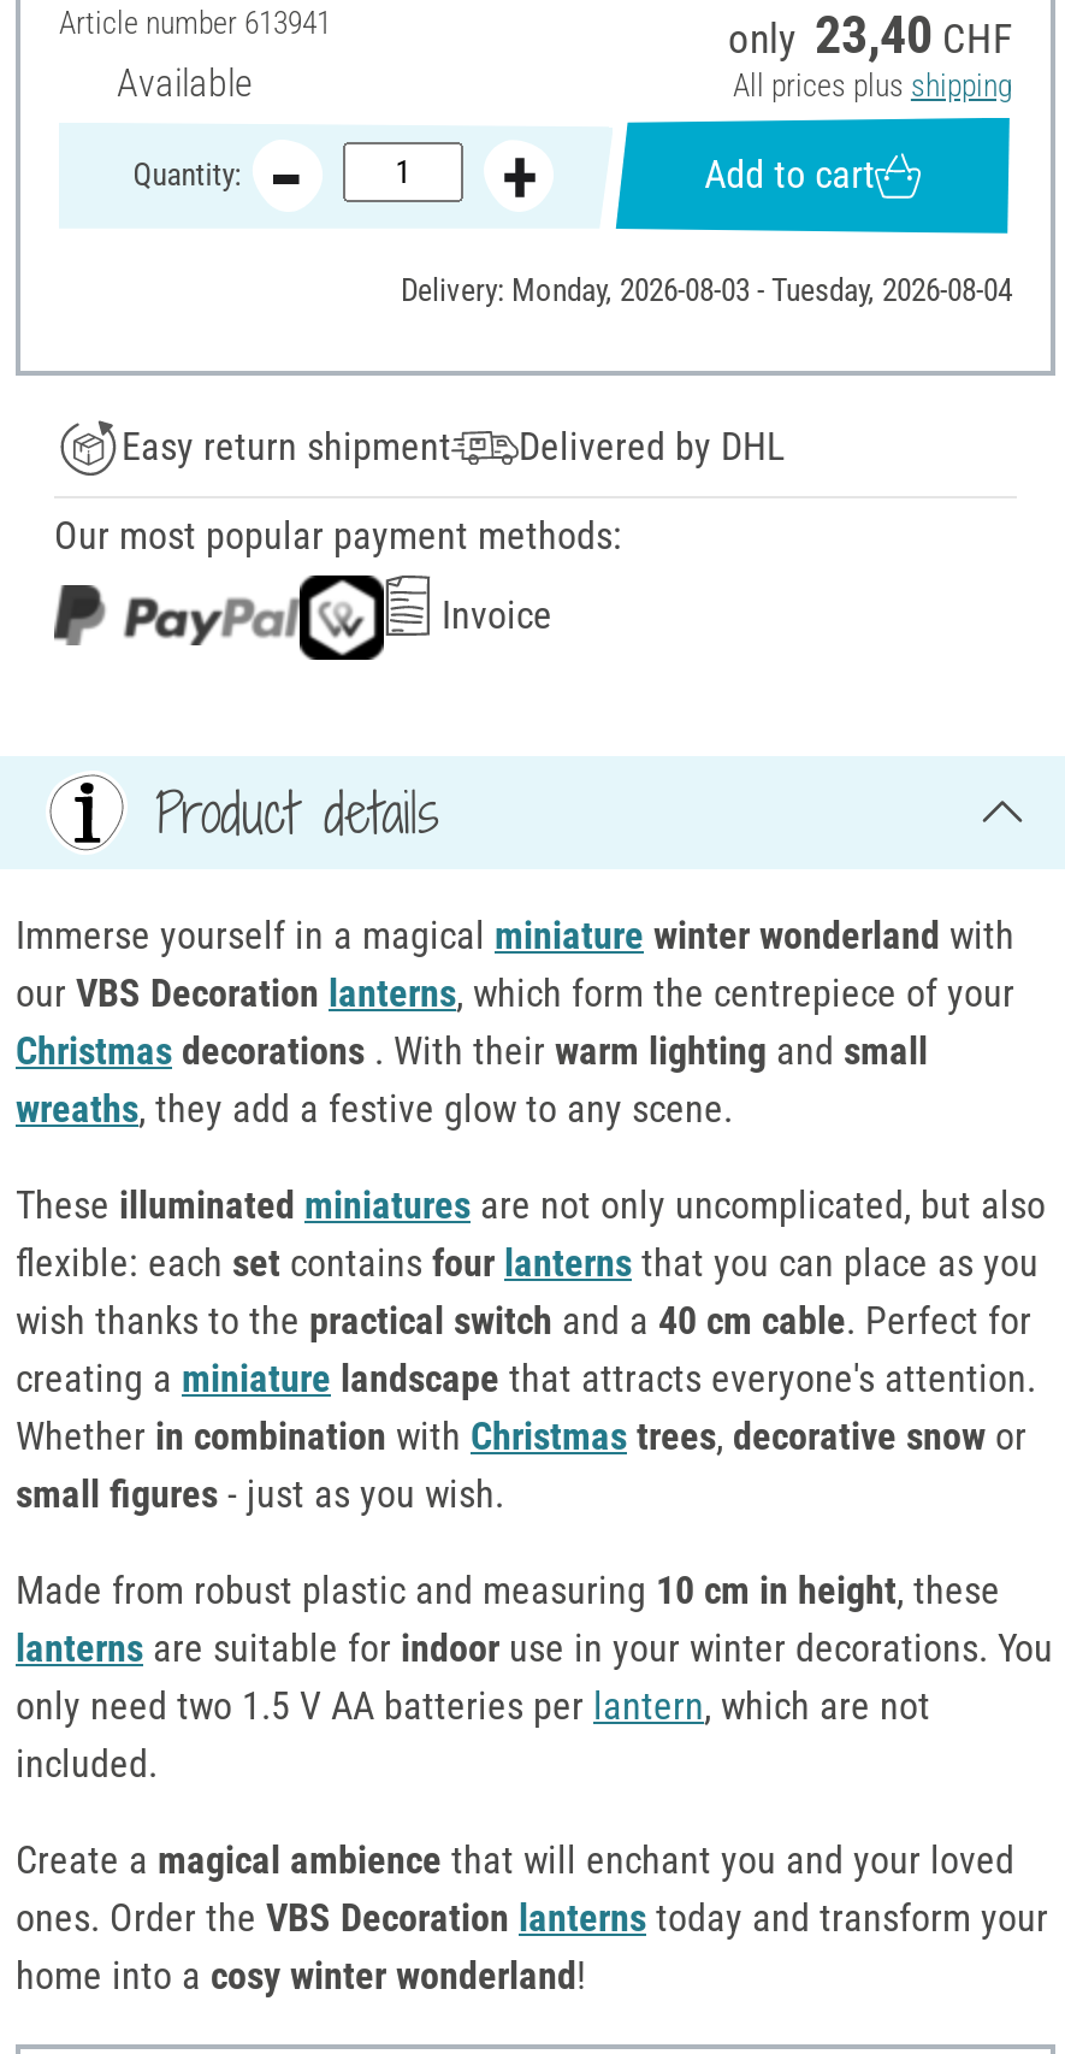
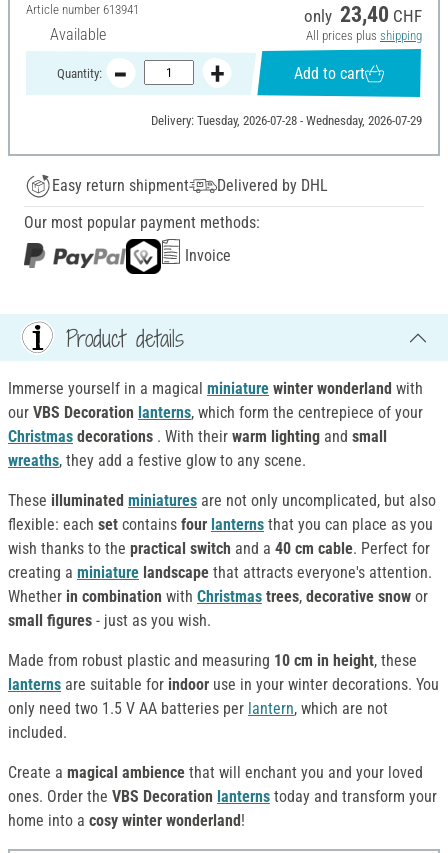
[400,272,1012,308] Delivery: Monday, 2026-08-03 - Tuesday, 2026-08-04 -> [151,113,422,128] Delivery: Tuesday, 2026-07-28 - Wednesday, 2026-07-29

